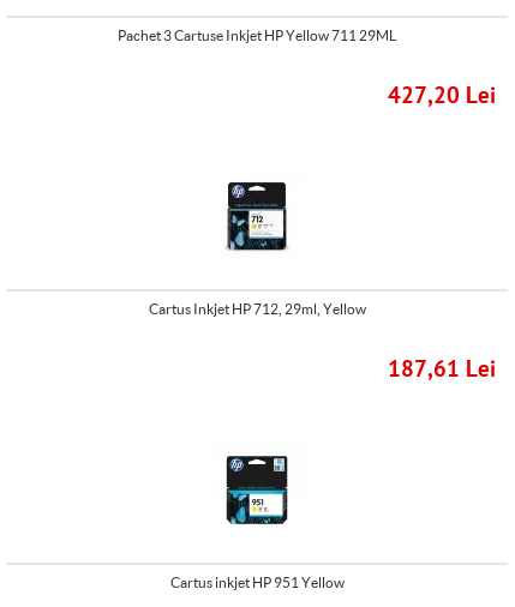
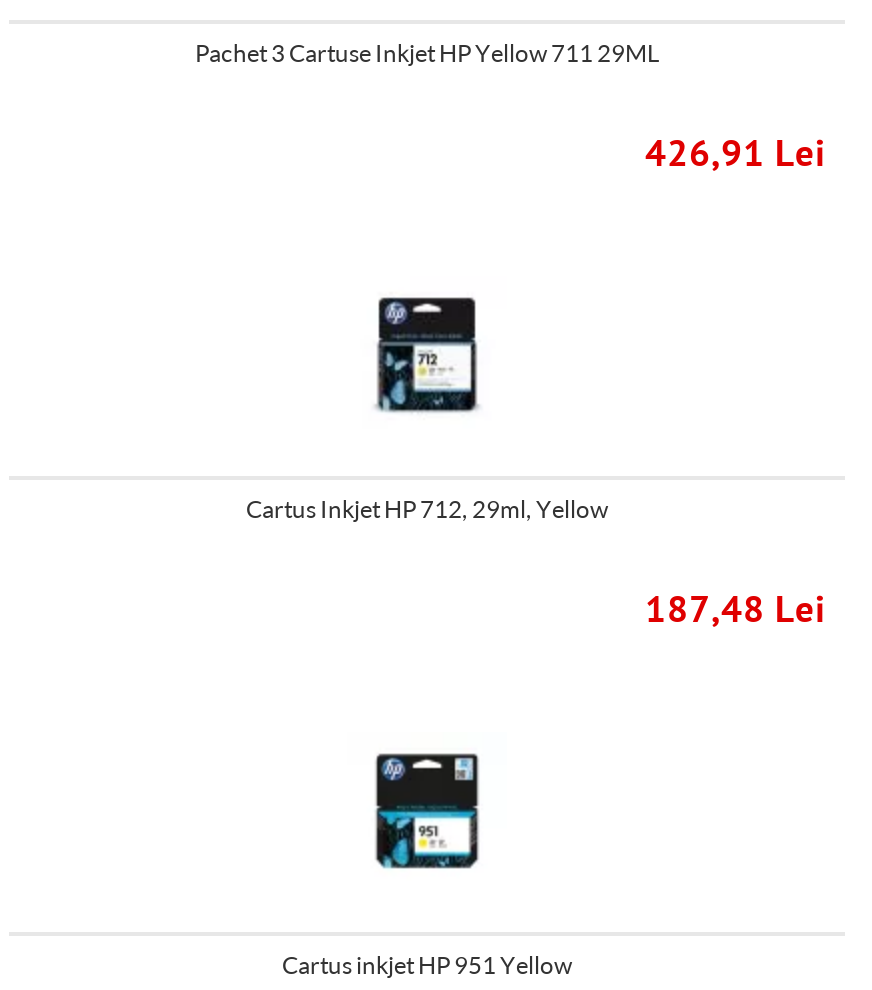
[388,84,496,109] 427,20 Lei -> [645,134,825,176] 426,91 Lei
[388,357,496,383] 187,61 Lei -> [645,590,825,632] 187,48 Lei

